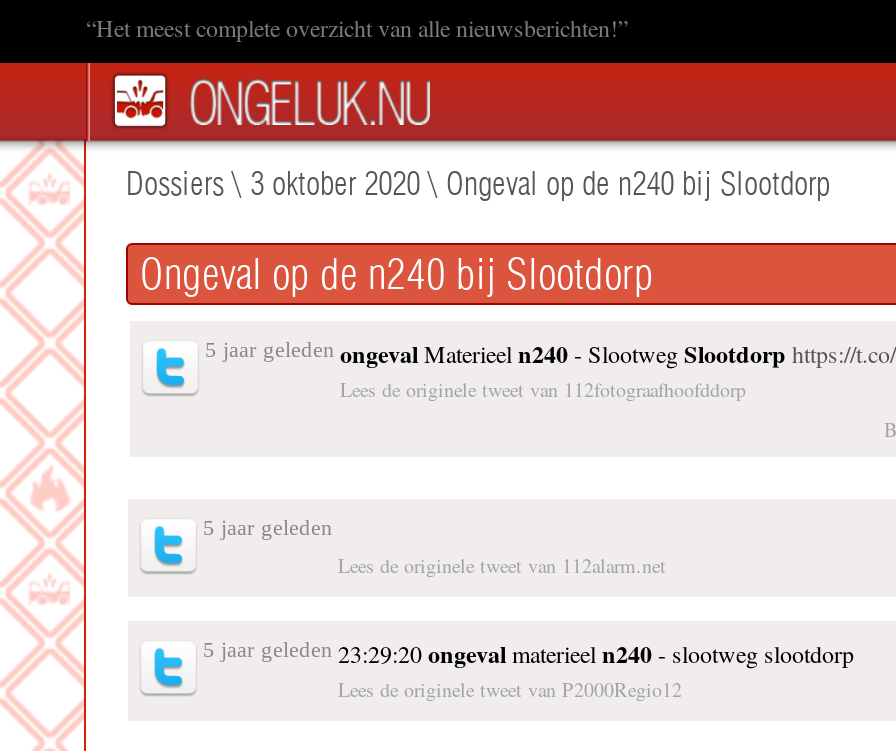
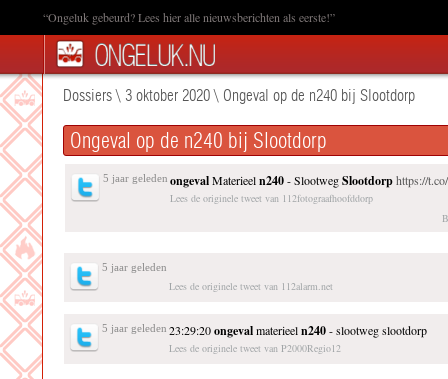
[86,11,628,43] “Het meest complete overzicht van alle nieuwsberichten!” -> [43,9,335,25] “Ongeluk gebeurd? Lees hier alle nieuwsberichten als eerste!”

